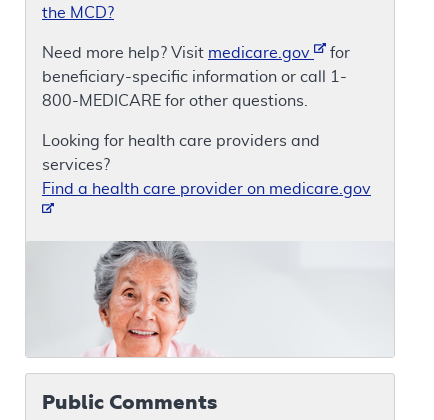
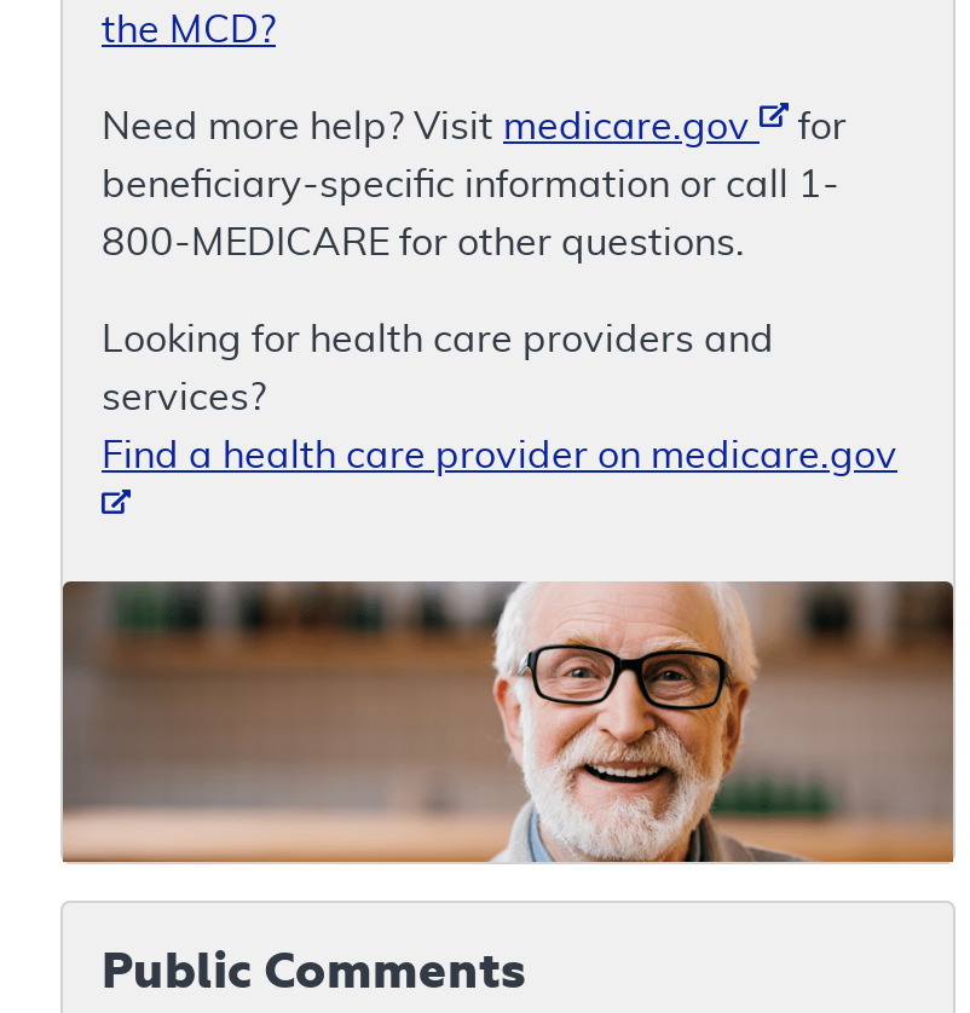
[26,241,394,358] [image] -> [60,579,955,864] [image]

